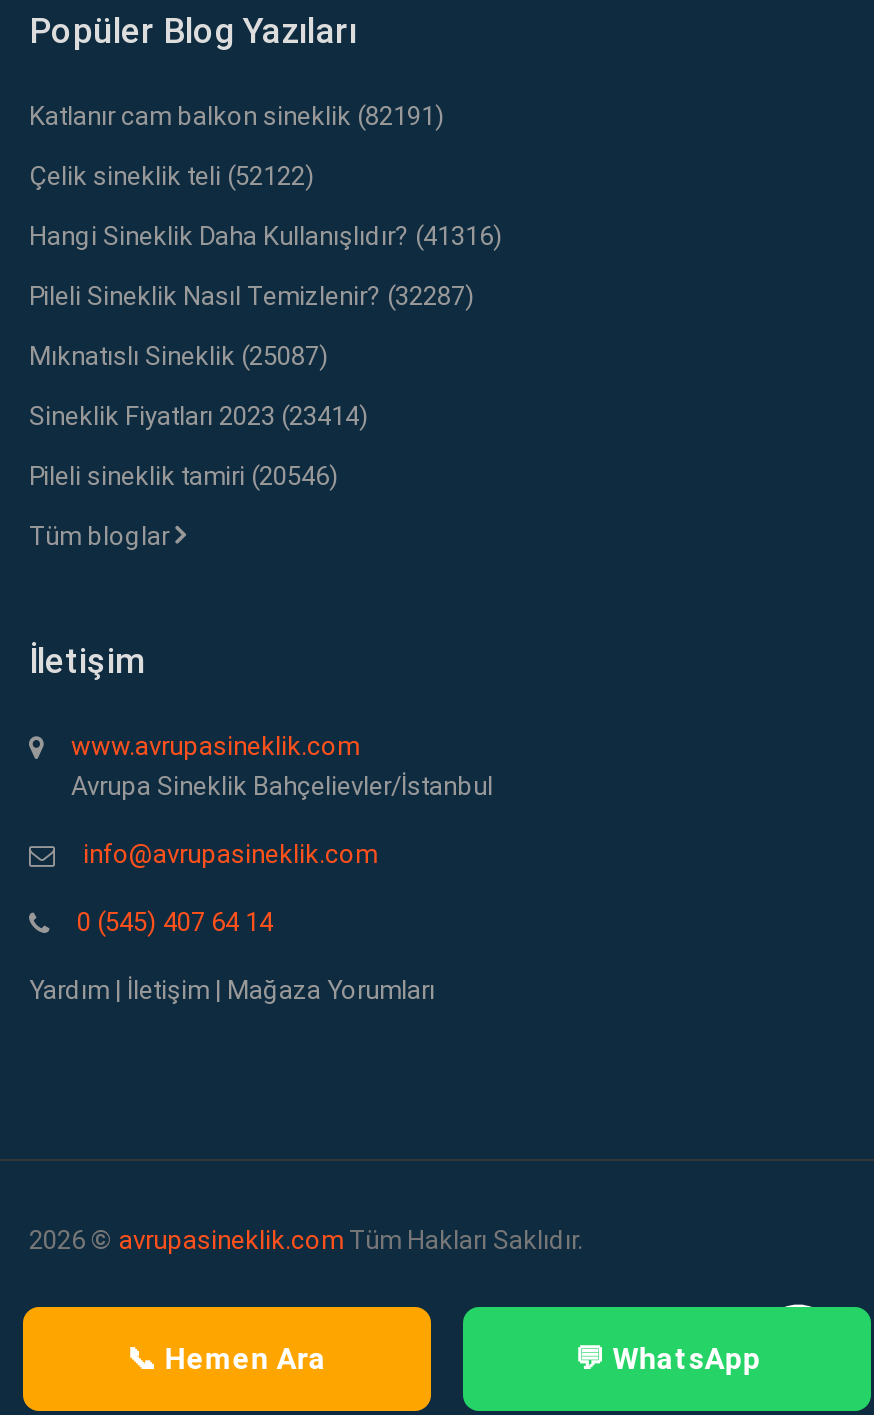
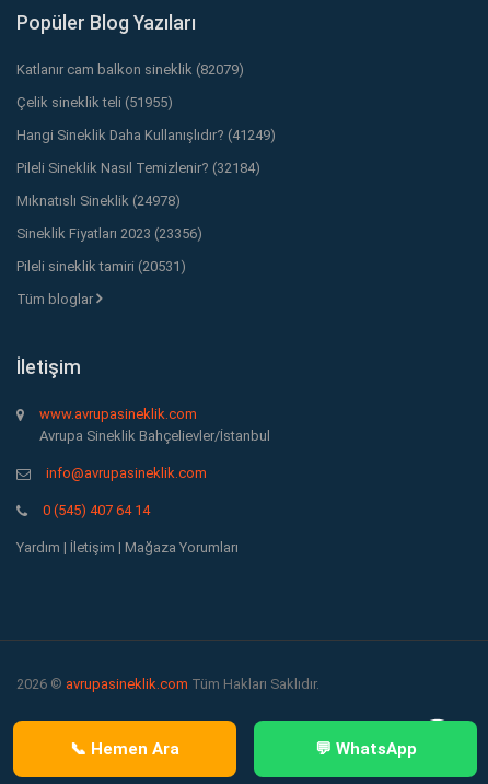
[29,101,445,131] Katlanır cam balkon sineklik (82191) -> [16,61,244,78] Katlanır cam balkon sineklik (82079)
[29,161,315,191] Çelik sineklik teli (52122) -> [16,94,173,111] Çelik sineklik teli (51955)
[29,221,503,251] Hangi Sineklik Daha Kullanışlıdır? (41316) -> [16,127,276,143] Hangi Sineklik Daha Kullanışlıdır? (41249)
[29,281,475,311] Pileli Sineklik Nasıl Temizlenir? (32287) -> [16,160,260,176] Pileli Sineklik Nasıl Temizlenir? (32184)
[29,341,329,371] Mıknatıslı Sineklik (25087) -> [16,193,181,209] Mıknatıslı Sineklik (24978)
[29,401,369,431] Sineklik Fiyatları 2023 (23414) -> [16,225,202,242] Sineklik Fiyatları 2023 (23356)
[29,461,339,491] Pileli sineklik tamiri (20546) -> [16,258,186,275] Pileli sineklik tamiri (20531)

